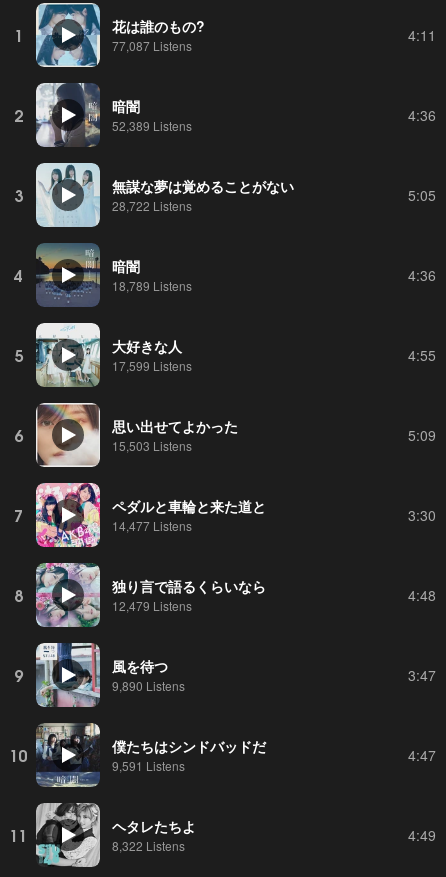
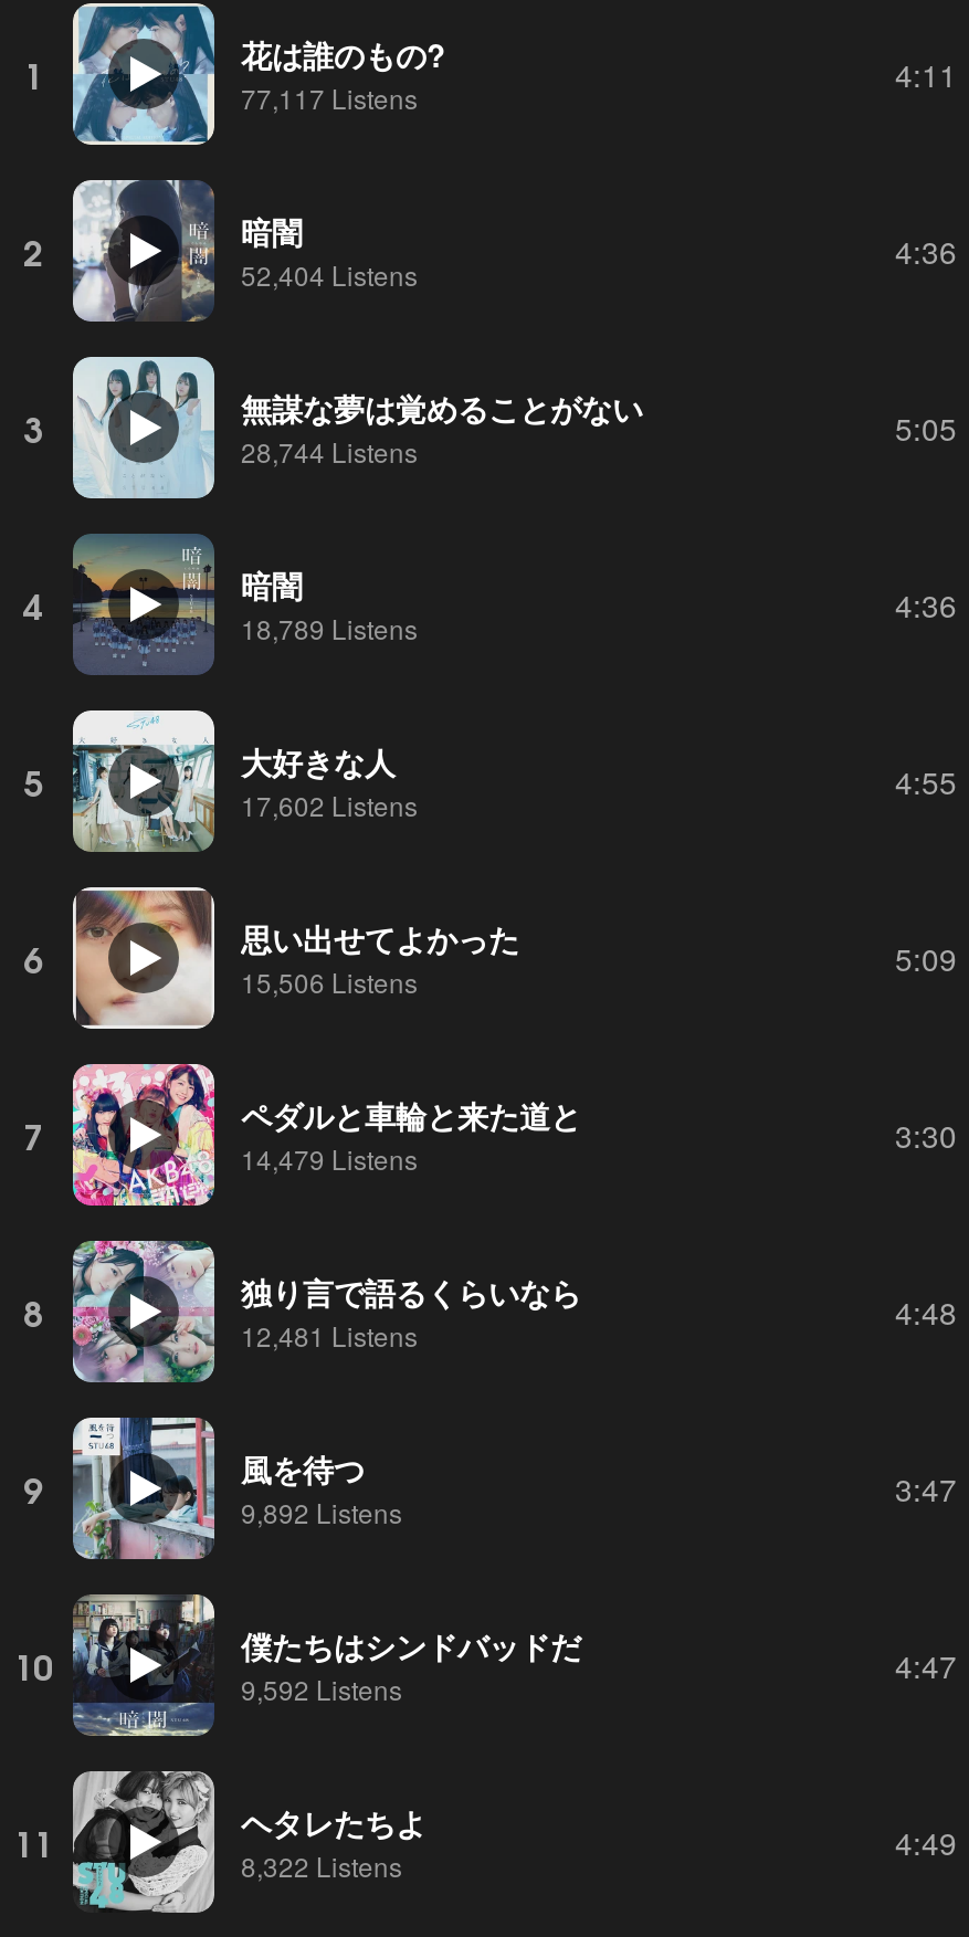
[112,36,192,53] 77,087 Listens -> [241,77,418,115] 77,117 Listens
[112,116,192,133] 52,389 Listens -> [241,254,418,292] 52,404 Listens
[112,196,192,213] 28,722 Listens -> [241,431,418,469] 28,744 Listens
[112,356,192,373] 17,599 Listens -> [241,785,418,822] 17,602 Listens
[112,436,192,453] 15,503 Listens -> [241,961,418,999] 15,506 Listens
[112,516,192,533] 14,477 Listens -> [241,1138,418,1176] 14,479 Listens
[112,596,192,613] 12,479 Listens -> [241,1315,418,1352] 12,481 Listens
[112,676,185,693] 9,890 Listens -> [241,1492,402,1529] 9,892 Listens
[112,756,185,773] 9,591 Listens -> [241,1668,402,1706] 9,592 Listens

